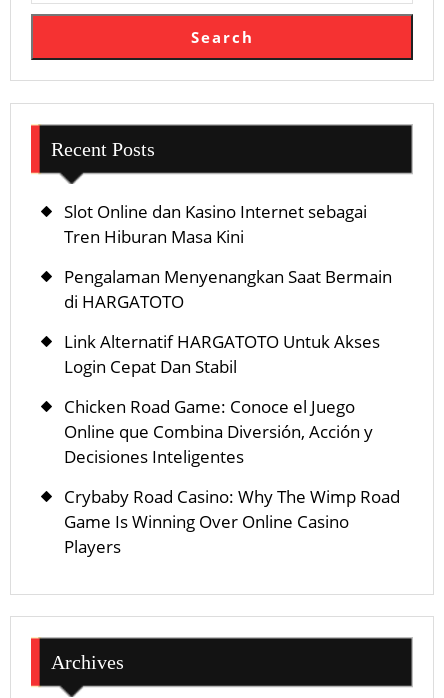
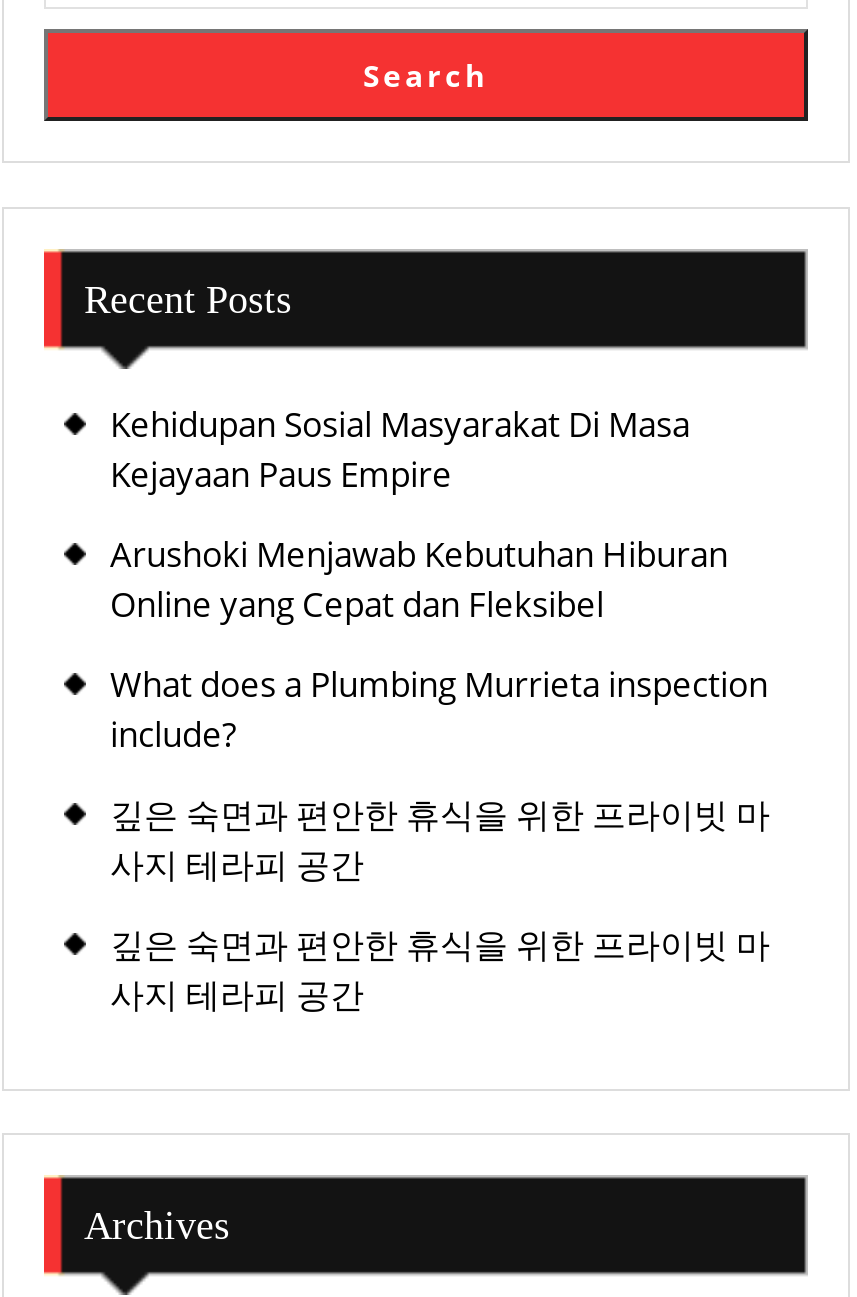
[64,200,367,248] Slot Online dan Kasino Internet sebagai | Tren Hiburan Masa Kini -> [110,400,690,496] Kehidupan Sosial Masyarakat Di Masa | Kejayaan Paus Empire
[64,265,392,313] Pengalaman Menyenangkan Saat Bermain | di HARGATOTO -> [110,530,728,626] Arushoki Menjawab Kebutuhan Hiburan | Online yang Cepat dan Fleksibel
[64,330,380,378] Link Alternatif HARGATOTO Untuk Akses | Login Cepat Dan Stabil -> [110,660,768,756] What does a Plumbing Murrieta inspection | include?
[64,395,373,468] Chicken Road Game: Conoce el Juego | Online que Combina Diversión, Acción y | Decisiones Inteligentes -> [110,790,770,886] 깊은 숙면과 편안한 휴식을 위한 프라이빗 마 | 사지 테라피 공간
[64,485,400,558] Crybaby Road Casino: Why The Wimp Road | Game Is Winning Over Online Casino | Players -> [110,920,770,1016] 깊은 숙면과 편안한 휴식을 위한 프라이빗 마 | 사지 테라피 공간

